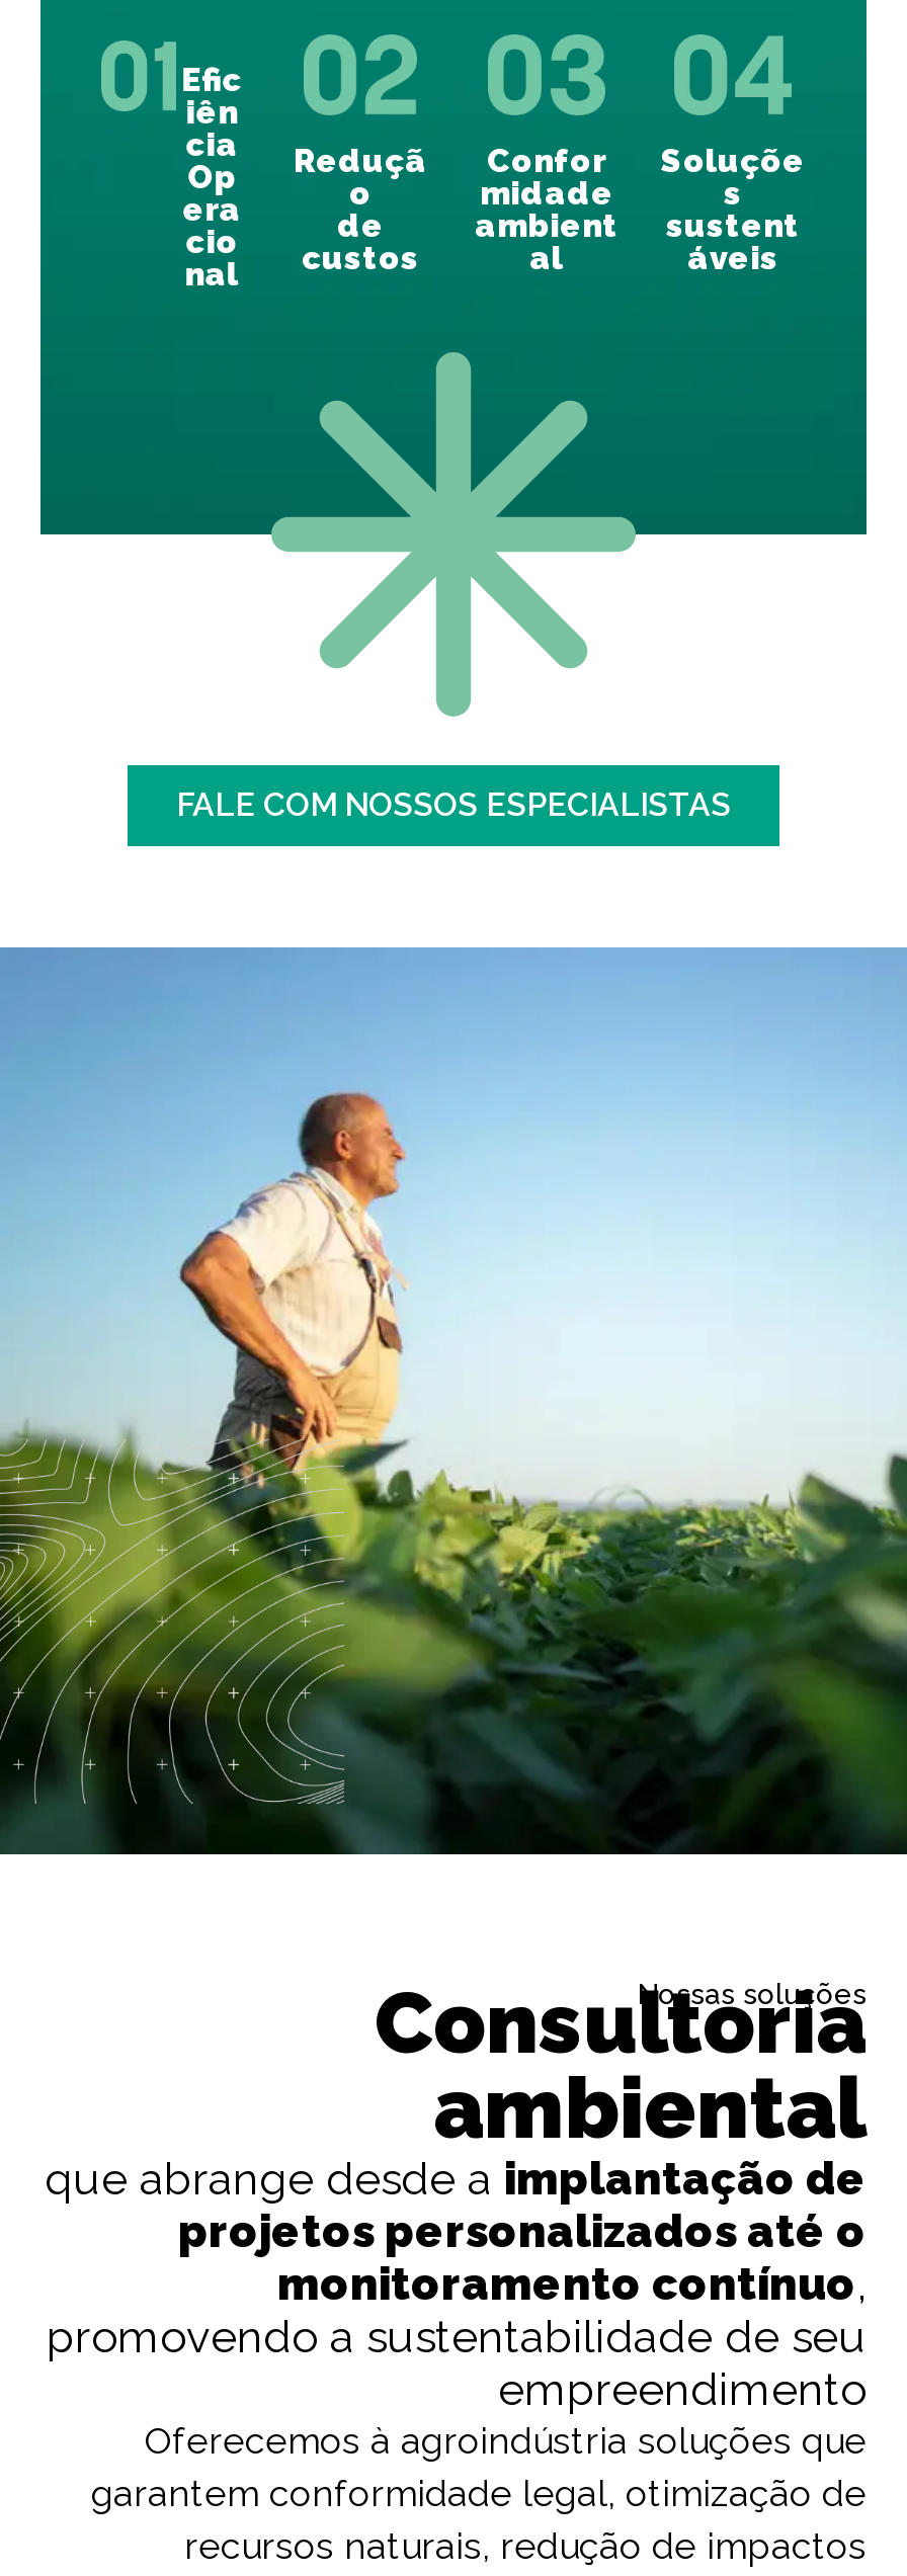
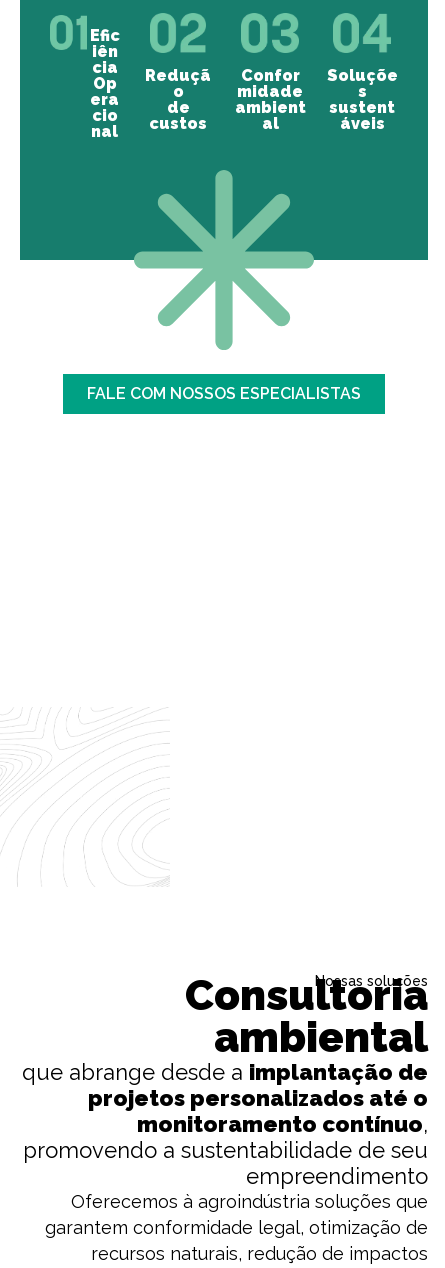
[6,946,901,1857] [image] -> none

